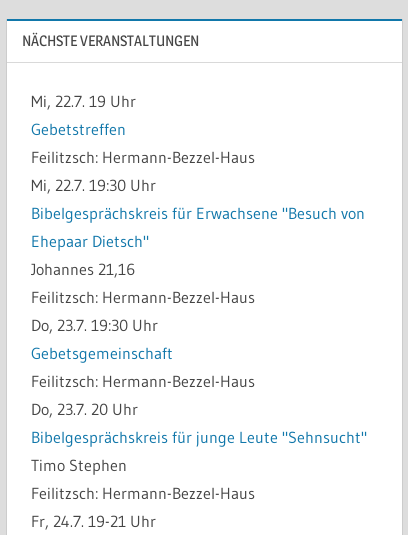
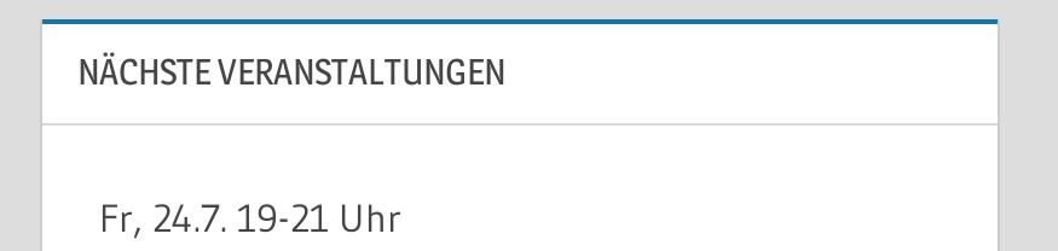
[30,91,366,503] Mi, 22.7. 19 Uhr | Gebetstreffen | Feilitzsch: Hermann-Bezzel-Haus | Mi, 22.7. 19:30 Uhr | Bibelgesprächskreis für Erwachsene "Besuch von | Ehepaar Dietsch" | Johannes 21,16 | Feilitzsch: Hermann-Bezzel-Haus | Do, 23.7. 19:30 Uhr | Gebetsgemeinschaft | Feilitzsch: Hermann-Bezzel-Haus | Do, 23.7. 20 Uhr | Bibelgesprächskreis für junge Leute "Sehnsucht" | Timo Stephen | Feilitzsch: Hermann-Bezzel-Haus -> none

